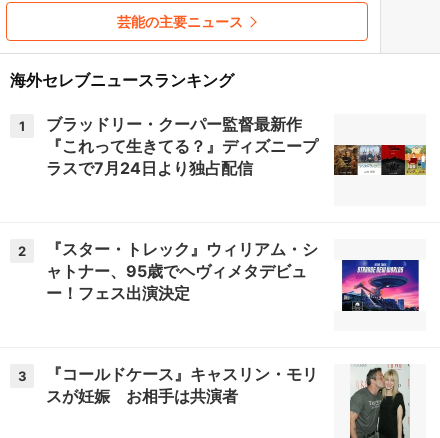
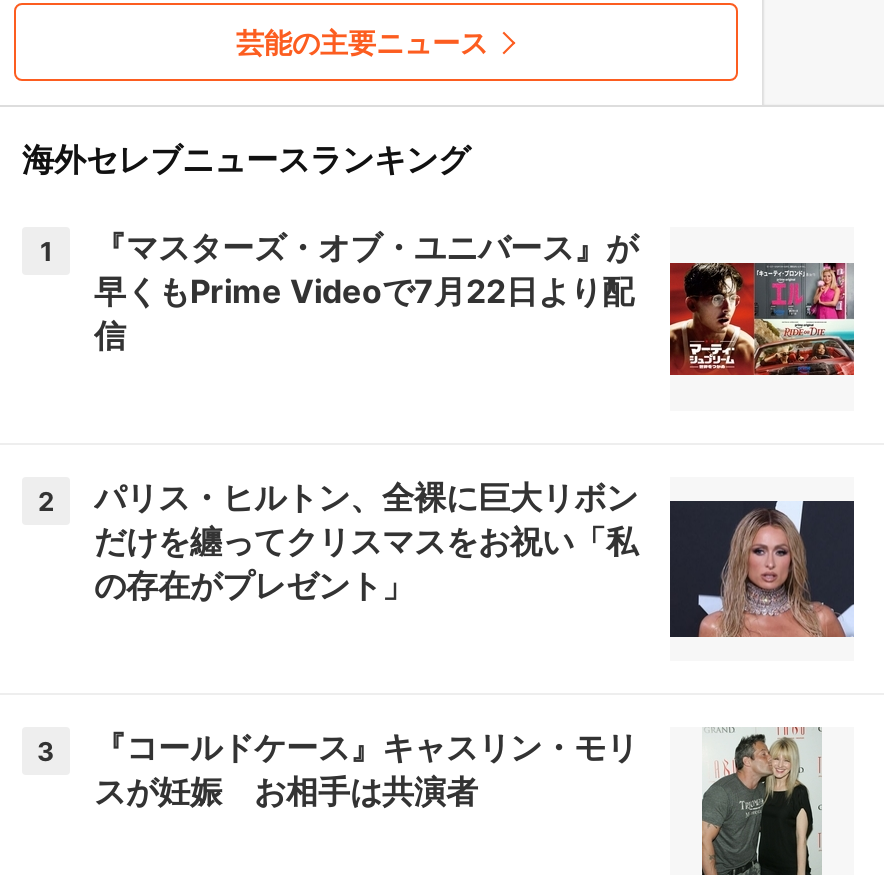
[46,114,427,188] [image] | ブラッドリー・クーパー監督最新作 | 『これって生きてる？』ディズニープ | ラスで7月24日より独占配信 -> [94,227,856,377] [image] | 『マスターズ・オブ・ユニバース』が | 早くもPrime Videoで7月22日より配 | 信
[46,239,426,319] [image] | 『スター・トレック』ウィリアム・シ | ャトナー、95歳でヘヴィメタデビュ | ー！フェス出演決定 -> [94,477,856,639] [image] | パリス・ヒルトン、全裸に巨大リボン | だけを纏ってクリスマスをお祝い「私 | の存在がプレゼント」

